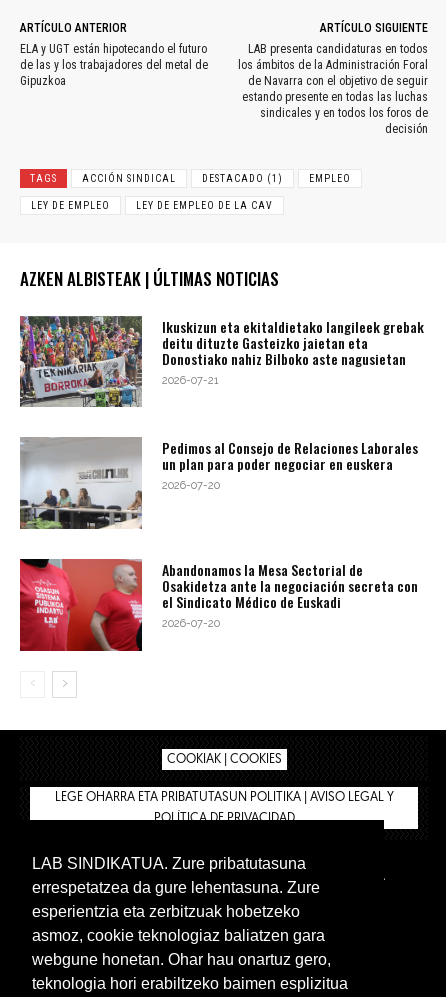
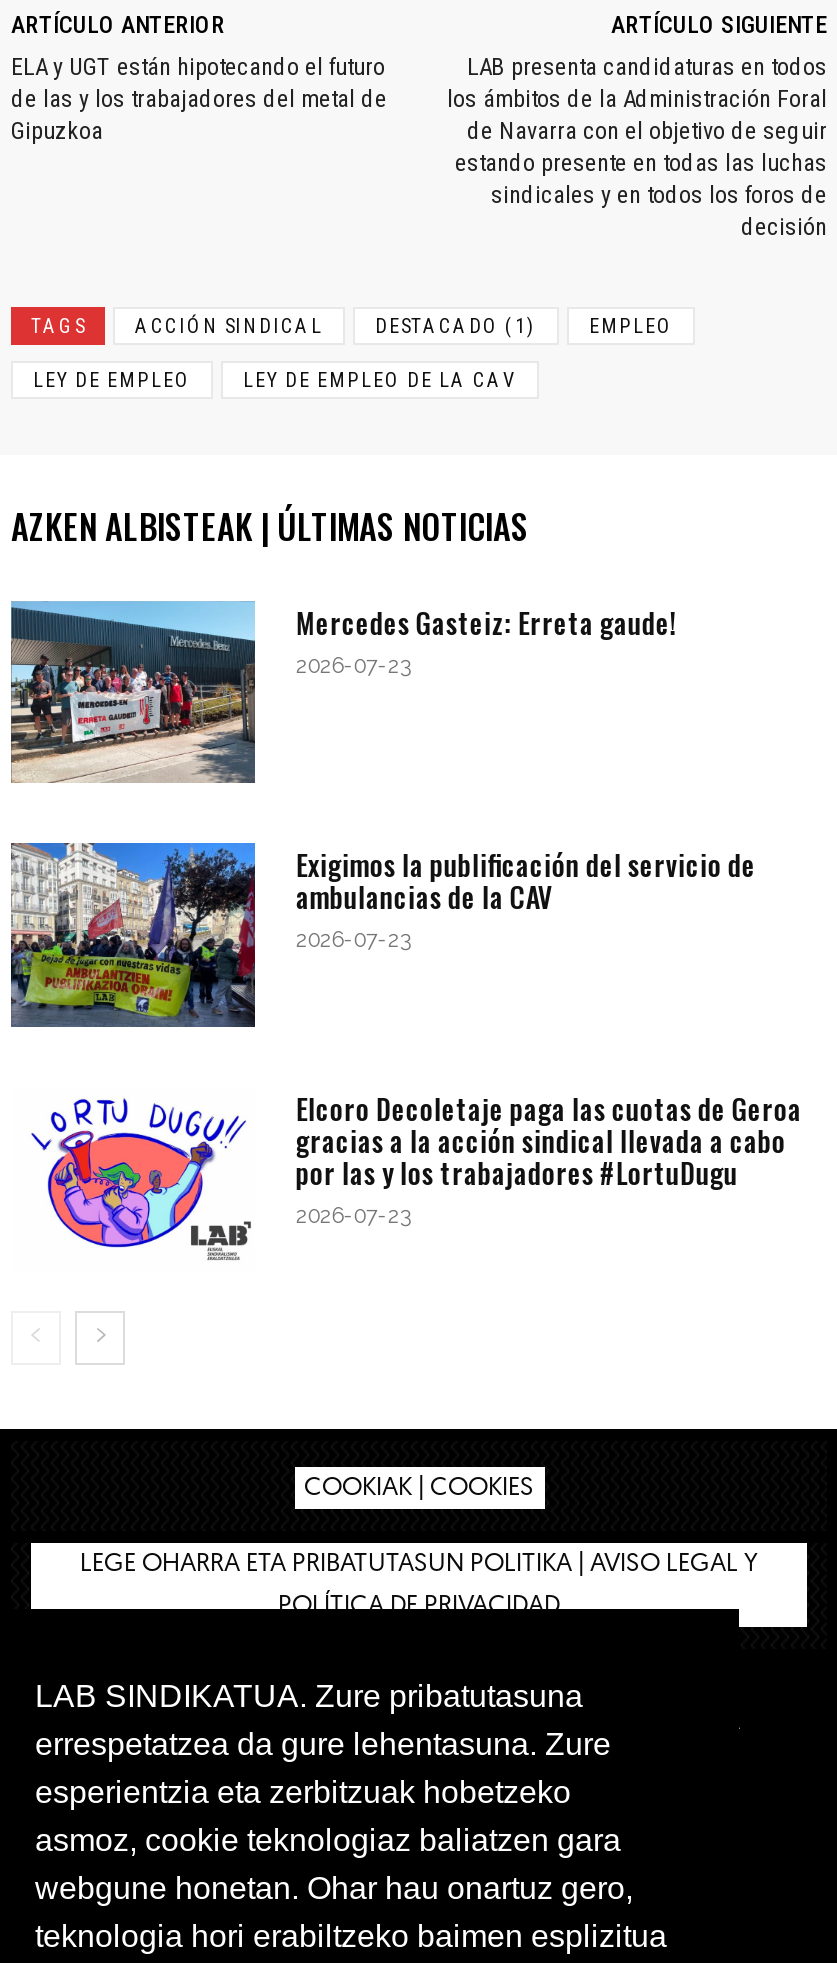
[19,315,424,407] [image] | Ikuskizun eta ekitaldietako langileek grebak | deitu dituzte Gasteizko jaietan eta | Donostiako nahiz Bilboko aste nagusietan | 2026-07-21 -> [9,600,678,783] [image] | Mercedes Gasteiz: Erreta gaude! | 2026-07-23
[20,436,418,529] [image] | Pedimos al Consejo de Relaciones Laborales | un plan para poder negociar en euskera | 2026-07-20 -> [9,841,756,1029] [image] | Exigimos la publificación del servicio de | ambulancias de la CAV | 2026-07-23
[19,558,418,652] [image] | Abandonamos la Mesa Sectorial de | Osakidetza ante la negociación secreta con | el Sindicato Médico de Euskadi | 2026-07-20 -> [11,1087,802,1271] [image] | Elcoro Decoletaje paga las cuotas de Geroa | gracias a la acción sindical llevada a cabo | por las y los trabajadores #LortuDugu | 2026-07-23

